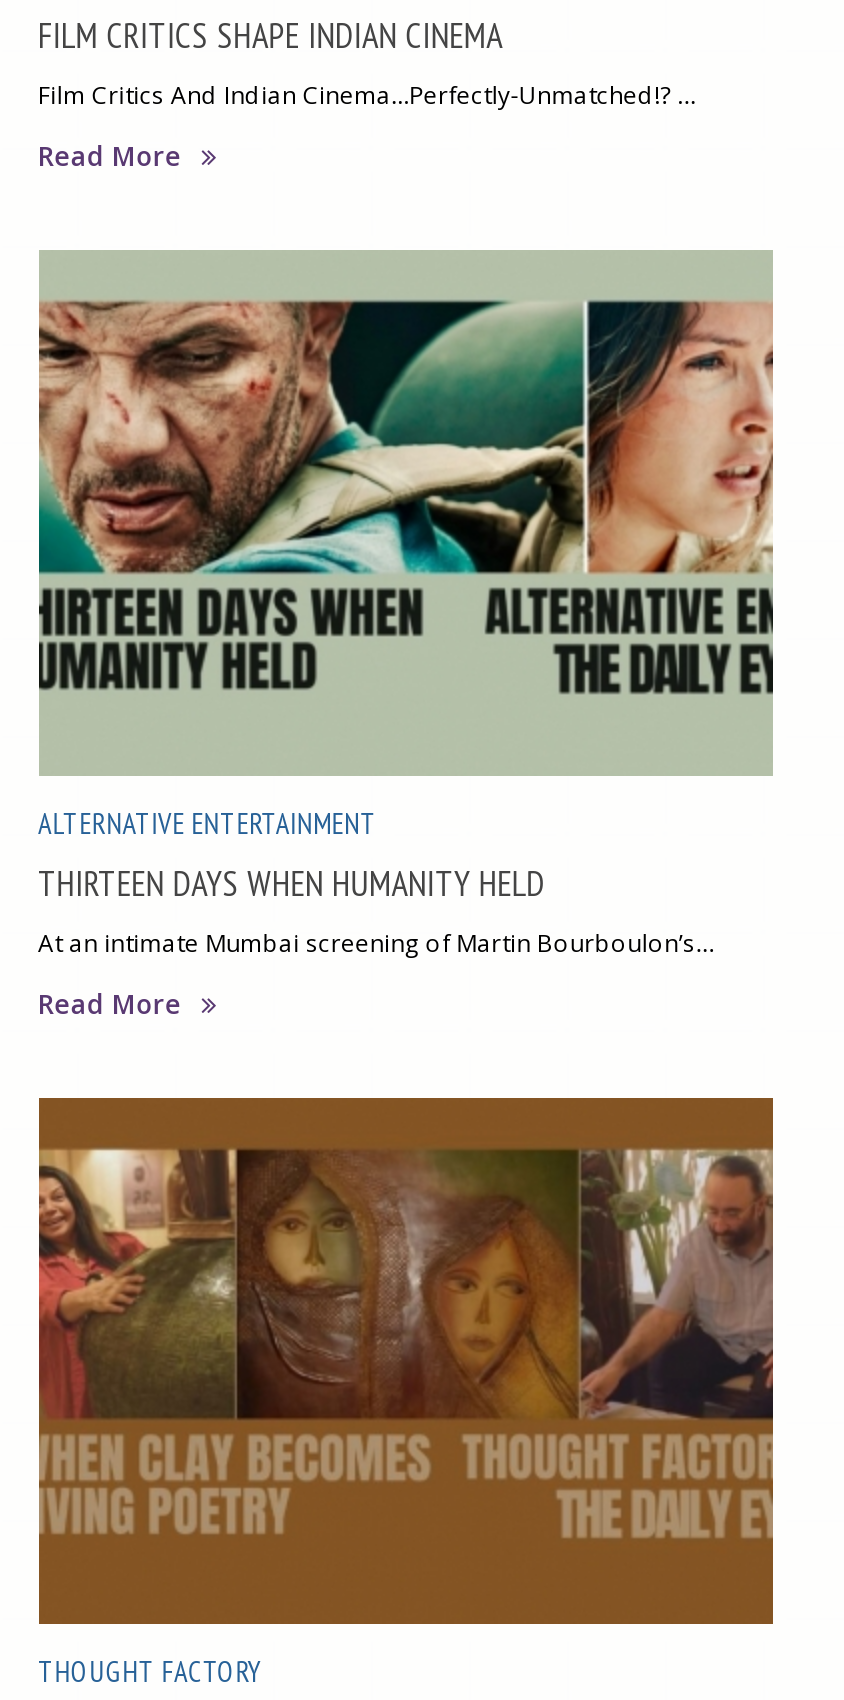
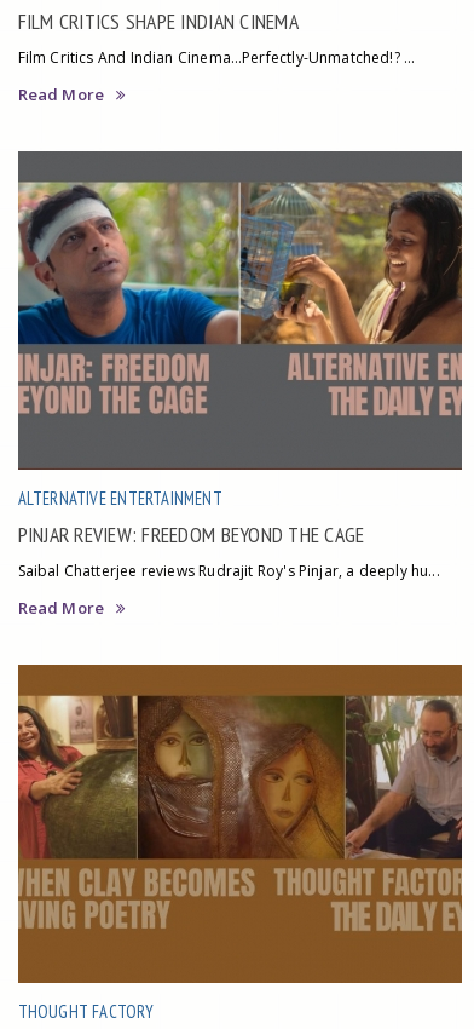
[37,252,775,774] [image] -> [17,151,463,470] [image]
[38,860,715,960] THIRTEEN DAYS WHEN HUMANITY HELD | At an intimate Mumbai screening of Martin Bourboulon’s... -> [18,521,440,581] PINJAR REVIEW: FREEDOM BEYOND THE CAGE | Saibal Chatterjee reviews Rudrajit Roy's Pinjar, a deeply hu...

